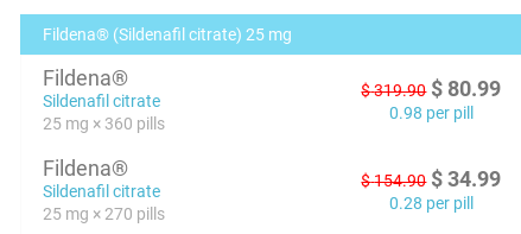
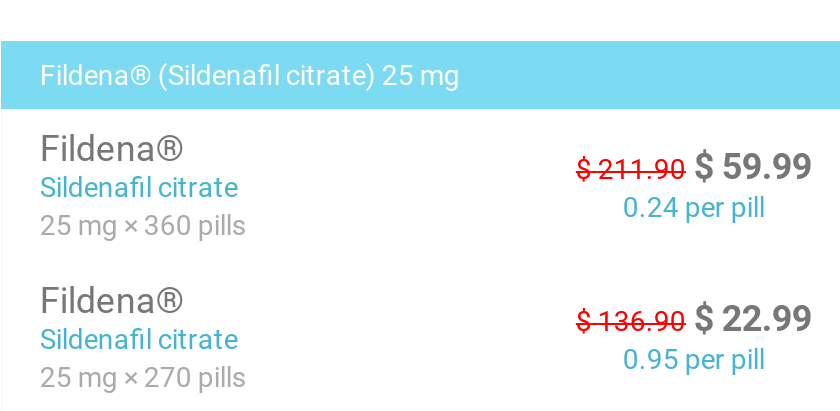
[361,76,501,101] $ 319.90 $ 80.99 -> [576,145,812,187] $ 211.90 $ 59.99
[389,103,473,122] 0.98 per pill -> [623,191,765,223] 0.24 per pill
[361,166,501,191] $ 154.90 $ 34.99 -> [576,297,812,339] $ 136.90 $ 22.99
[389,194,473,213] 0.28 per pill -> [623,343,765,375] 0.95 per pill

